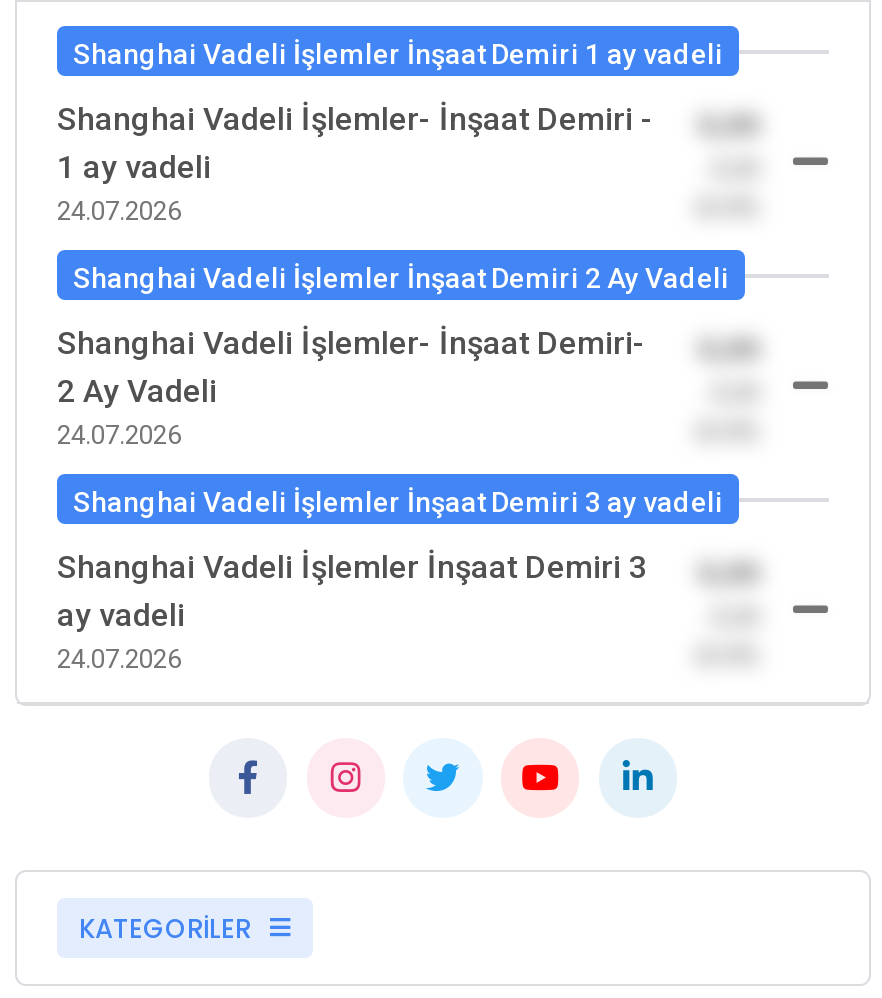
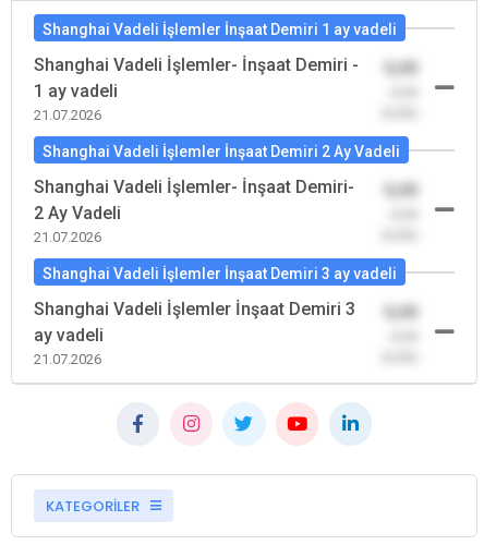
[57,196,181,226] 24.07.2026 -> [34,107,101,123] 21.07.2026
[57,420,181,450] 24.07.2026 -> [34,229,101,245] 21.07.2026
[57,644,181,674] 24.07.2026 -> [34,351,101,367] 21.07.2026

